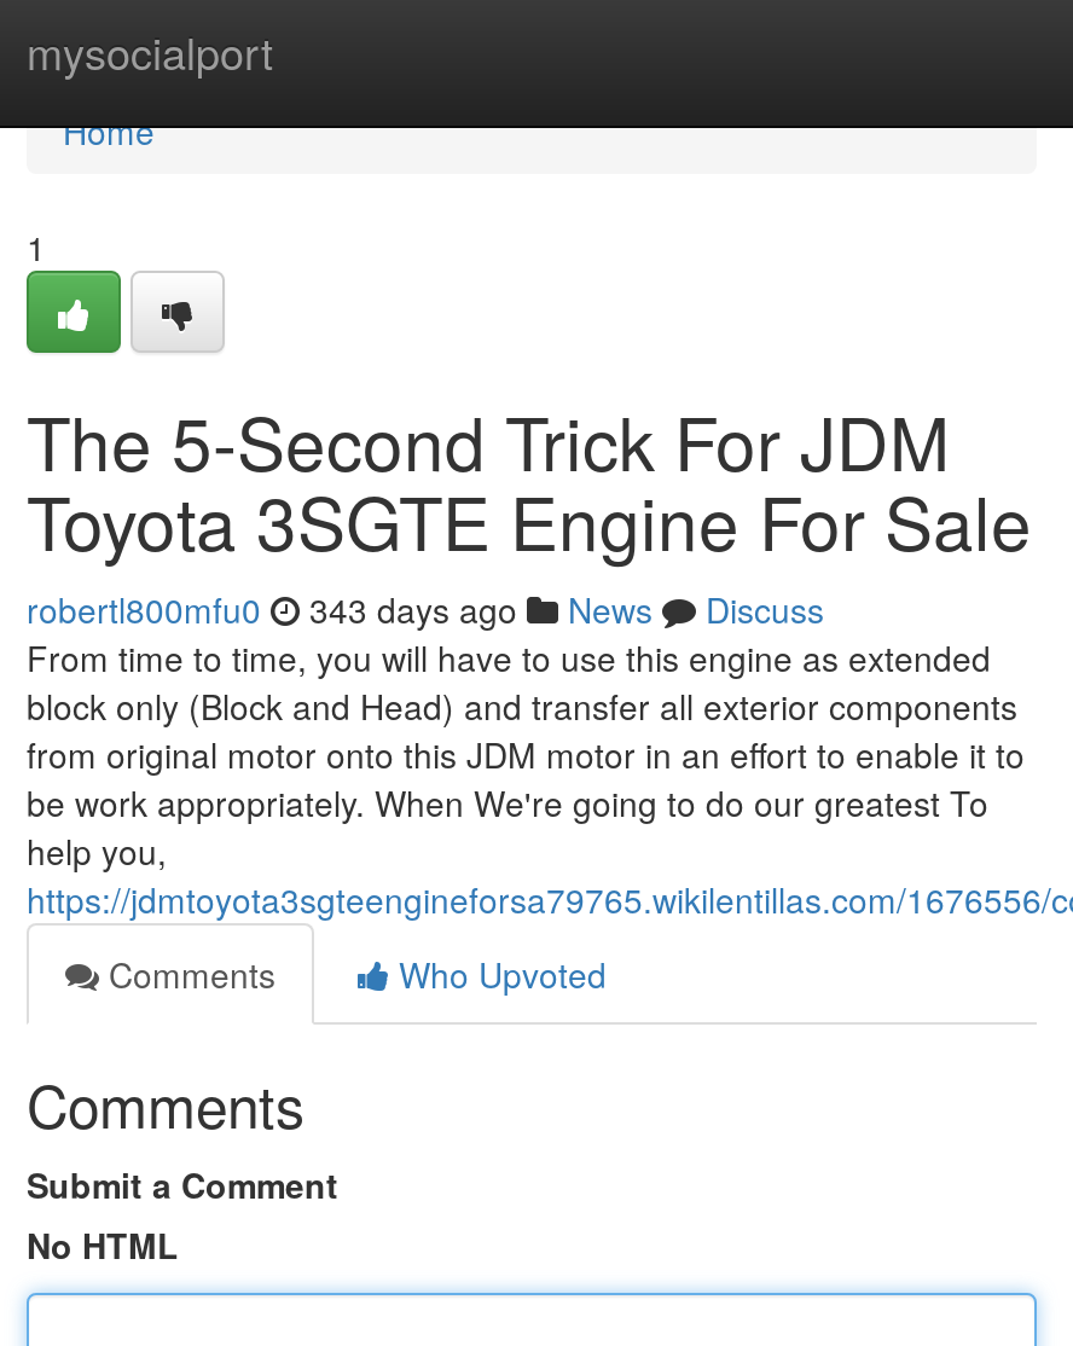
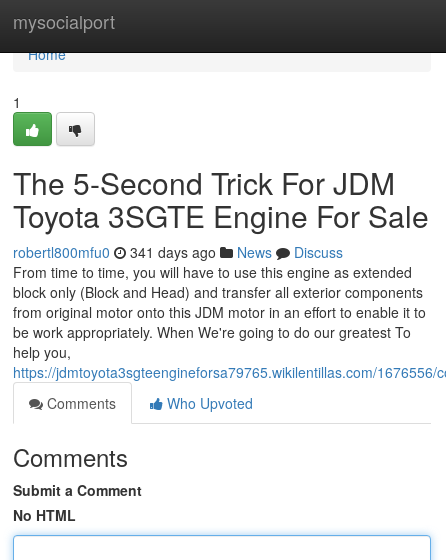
[27,585,824,633] robertl800mfu0 343 days ago News Discuss -> [13,242,343,262] robertl800mfu0 341 days ago News Discuss

